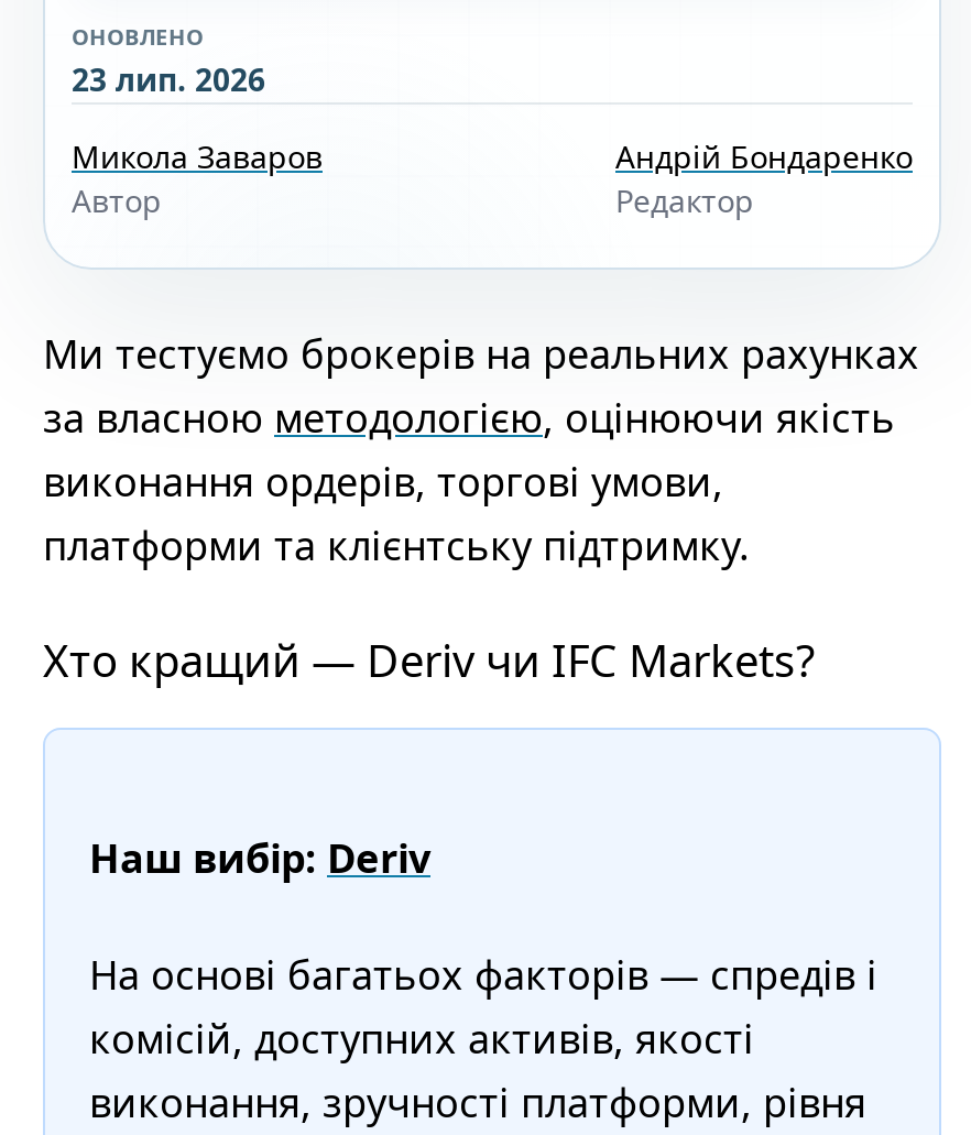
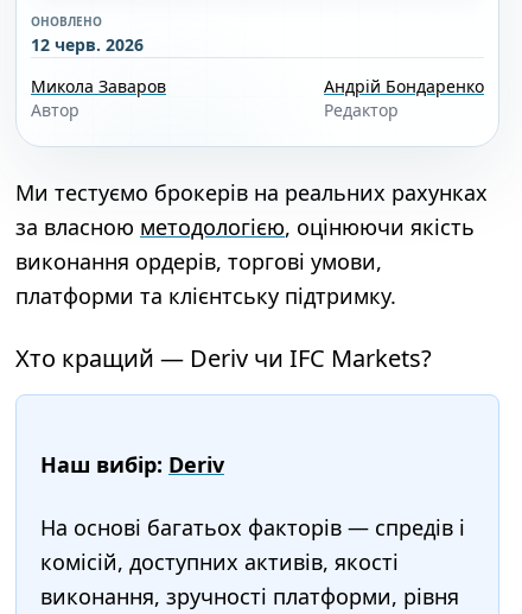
[72,58,265,100] 23 лип. 2026 -> [31,33,144,56] 12 черв. 2026

